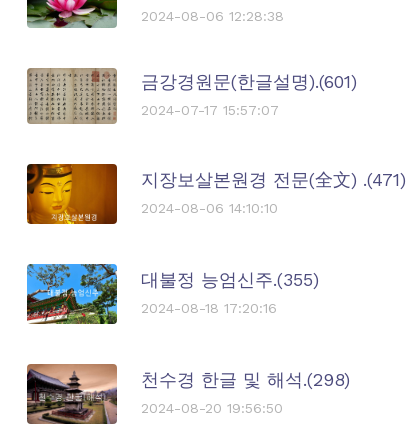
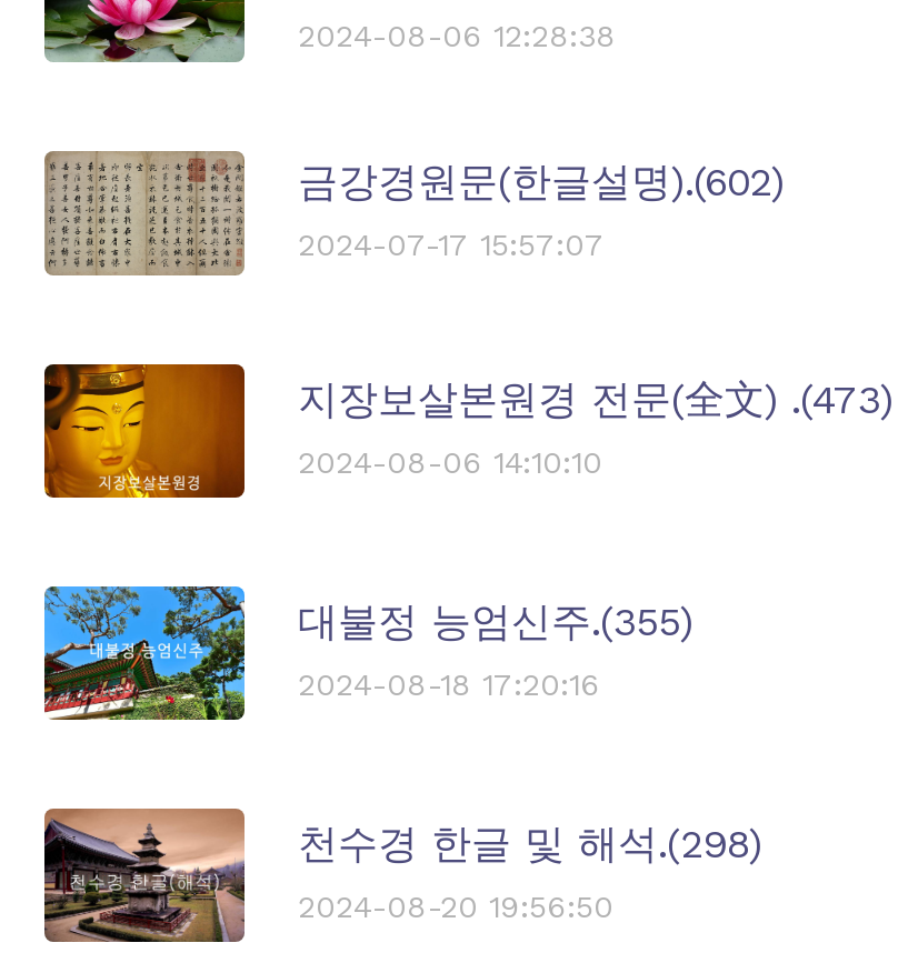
[141,71,357,92] 금강경원문(한글설명).(601) -> [298,157,785,204] 금강경원문(한글설명).(602)
[141,169,406,190] 지장보살본원경 전문(全文) .(471) -> [298,375,894,422] 지장보살본원경 전문(全文) .(473)

